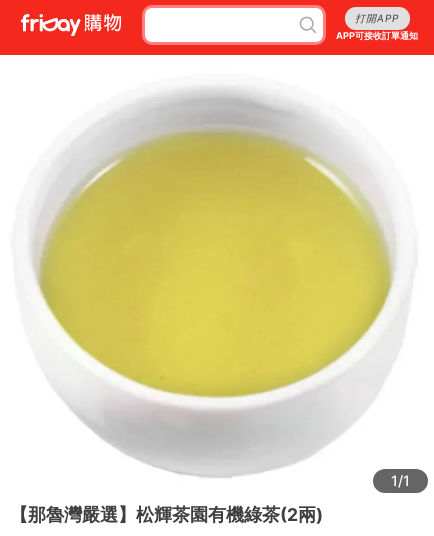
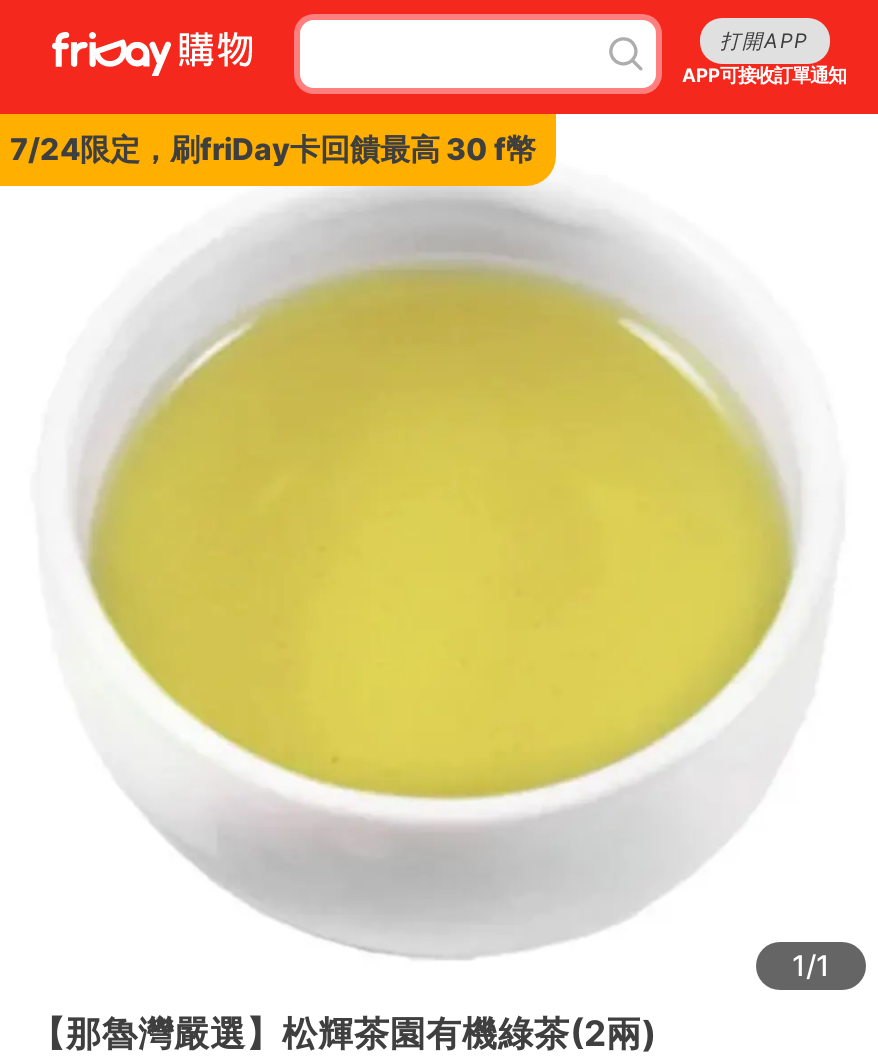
none -> [10,130,536,168] 7/24限定，刷friDay卡回饋最高 30 f幣

